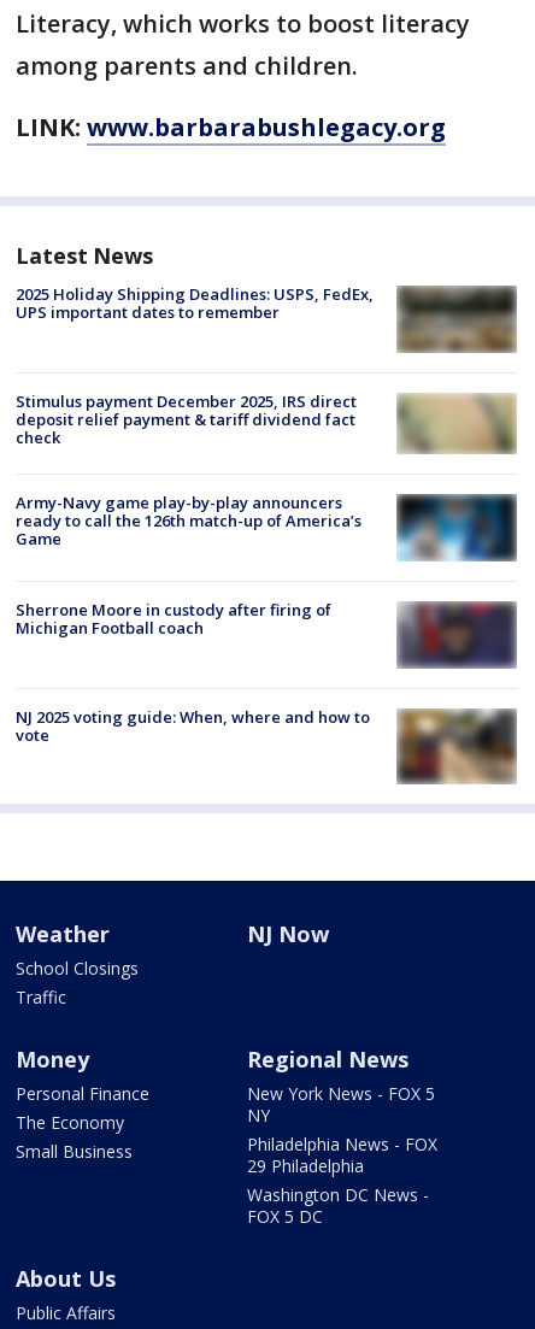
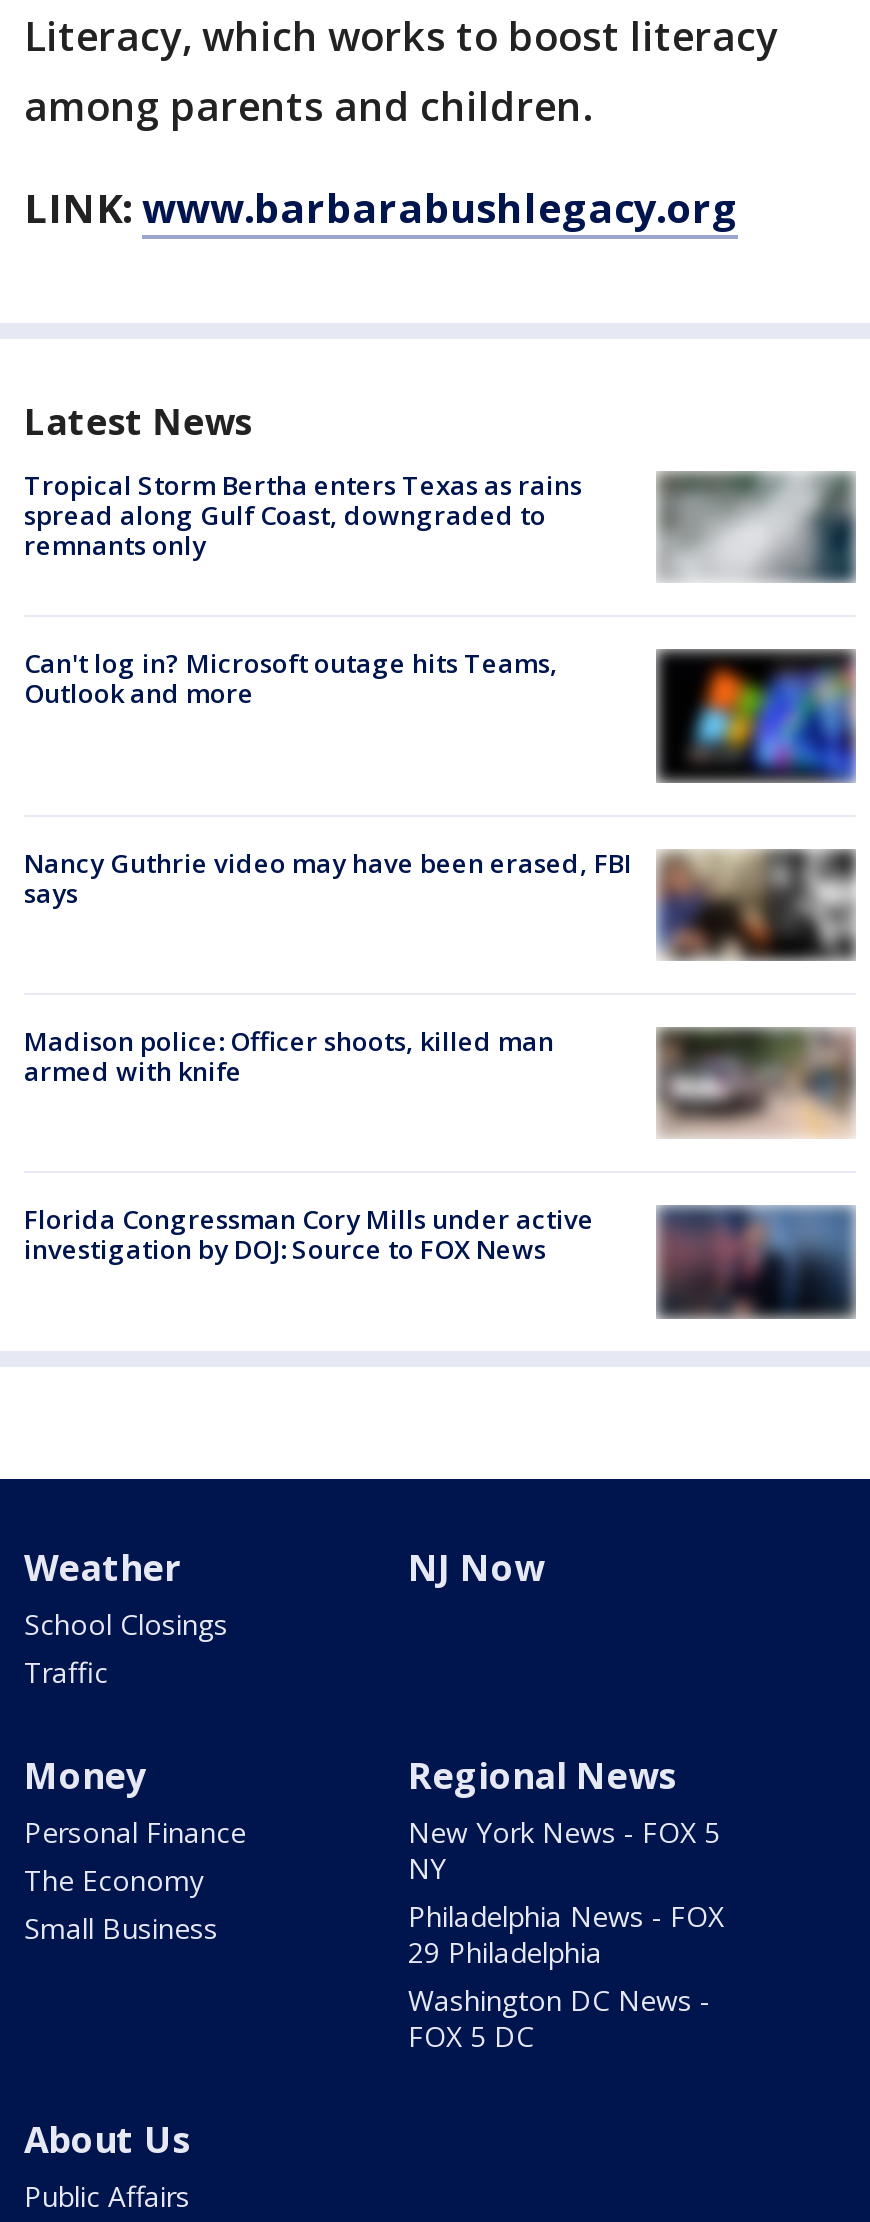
[16,283,517,353] [image] | 2025 Holiday Shipping Deadlines: USPS, FedEx, | UPS important dates to remember -> [24,467,854,583] [image] | Tropical Storm Bertha enters Texas as rains | spread along Gulf Coast, downgraded to | remnants only
[16,391,357,448] Stimulus payment December 2025, IRS direct | deposit relief payment & tariff dividend fact | check -> [24,645,558,711] Can't log in? Microsoft outage hits Teams, | Outlook and more
[396,393,517,463] [image] -> [654,647,858,785] [image]
[16,491,518,570] [image] | Army-Navy game play-by-play announcers | ready to call the 126th match-up of America’s | Game -> [24,835,858,963] [image] | Nancy Guthrie video may have been erased, FBI | says
[16,599,331,638] Sherrone Moore in custody after firing of | Michigan Football coach -> [24,1023,554,1089] Madison police: Officer shoots, killed man | armed with knife
[398,601,517,676] [image] -> [656,1013,856,1139] [image]
[16,706,517,784] [image] | NJ 2025 voting guide: When, where and how to | vote -> [24,1191,856,1319] [image] | Florida Congressman Cory Mills under active | investigation by DOJ: Source to FOX News

